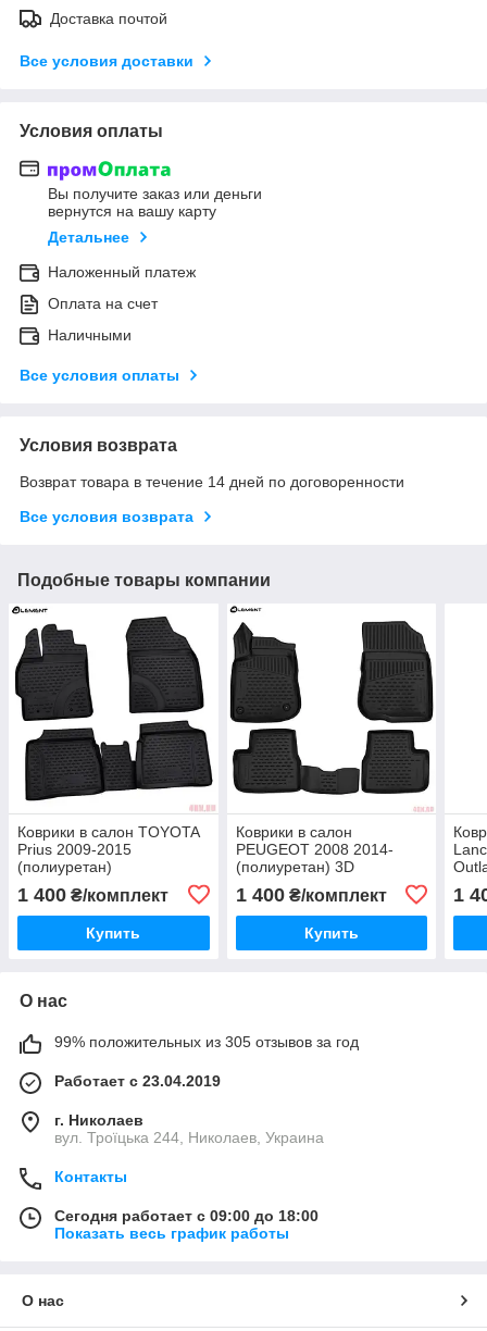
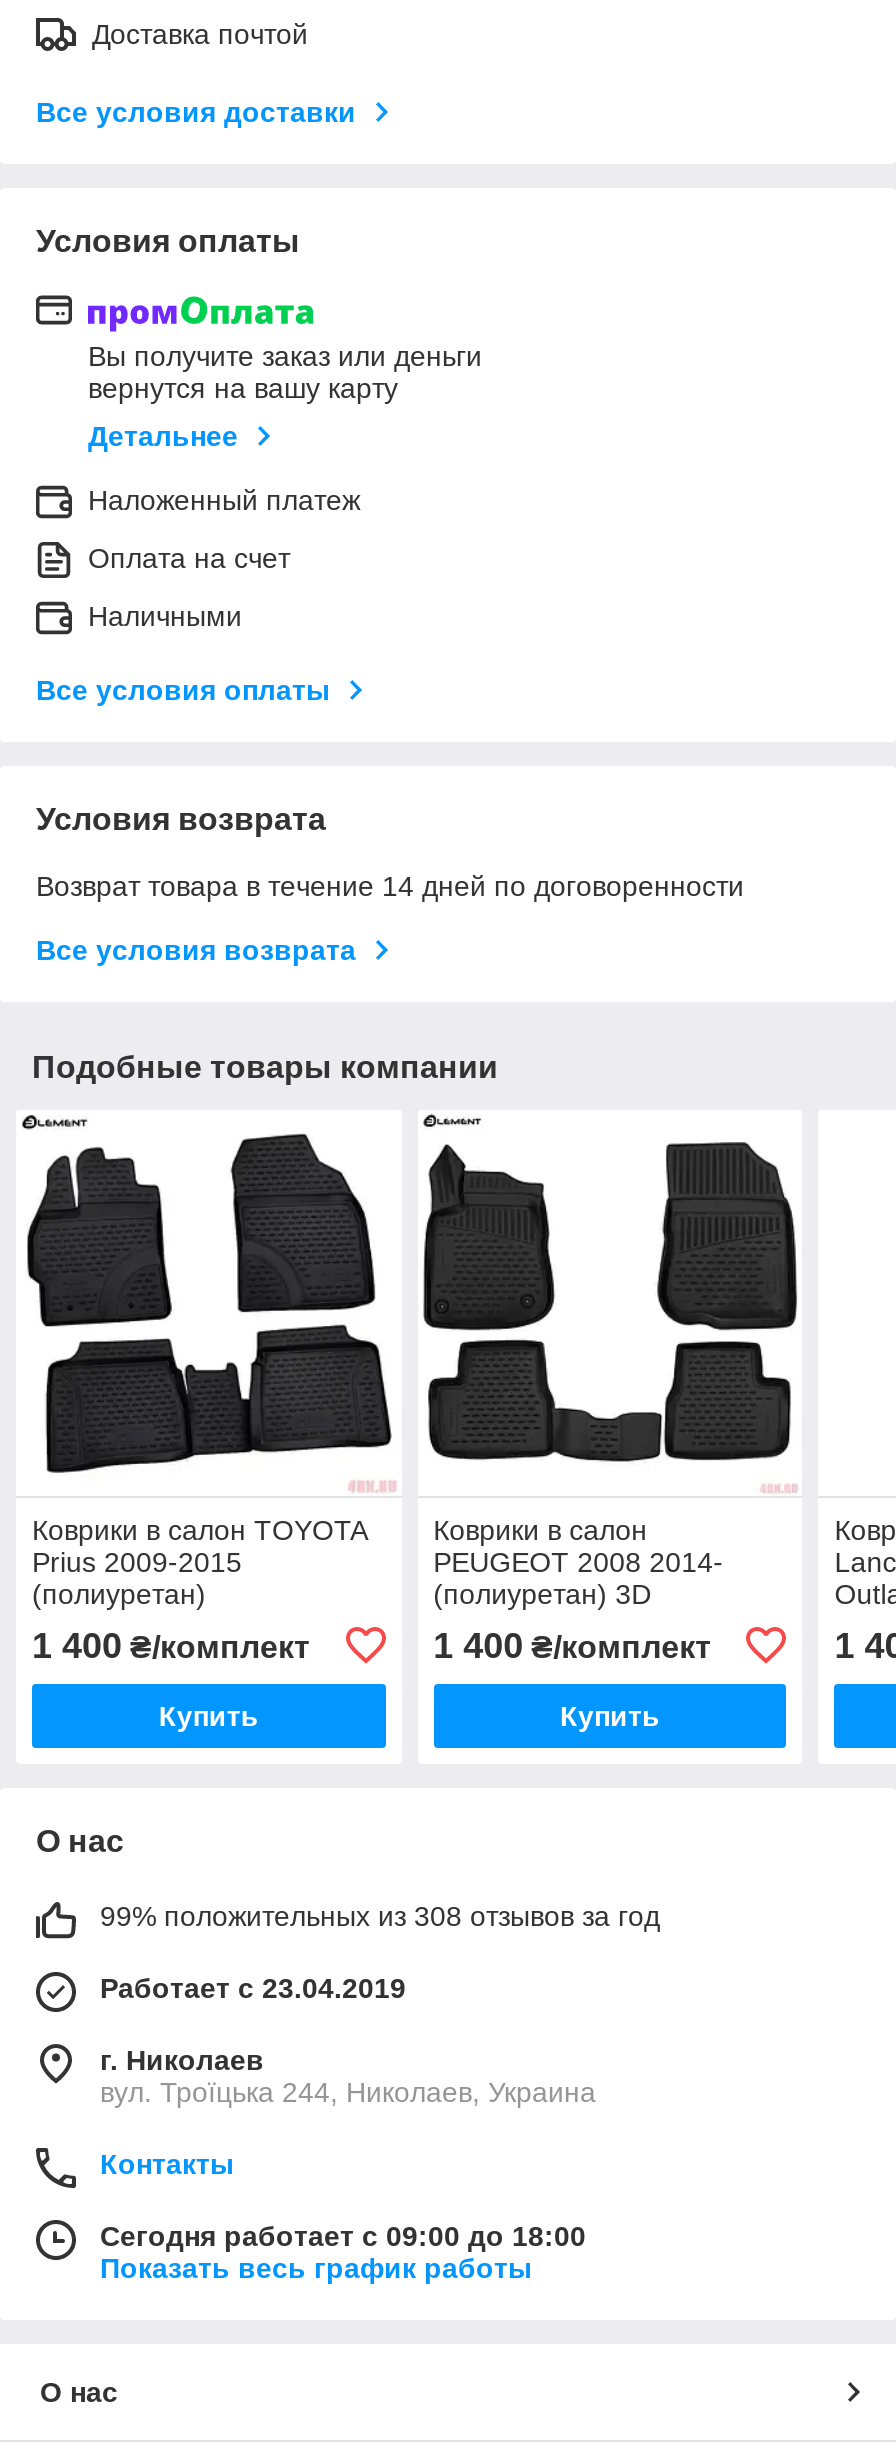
[54,1033,359,1050] 99% положительных из 305 отзывов за год -> [100,1900,660,1932] 99% положительных из 308 отзывов за год

